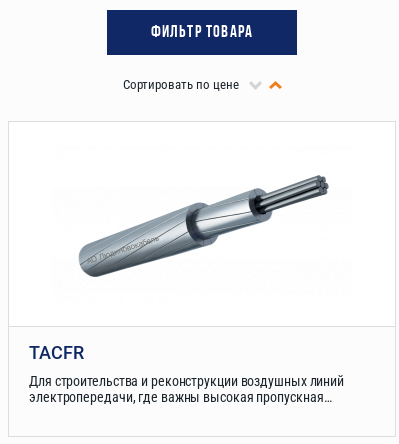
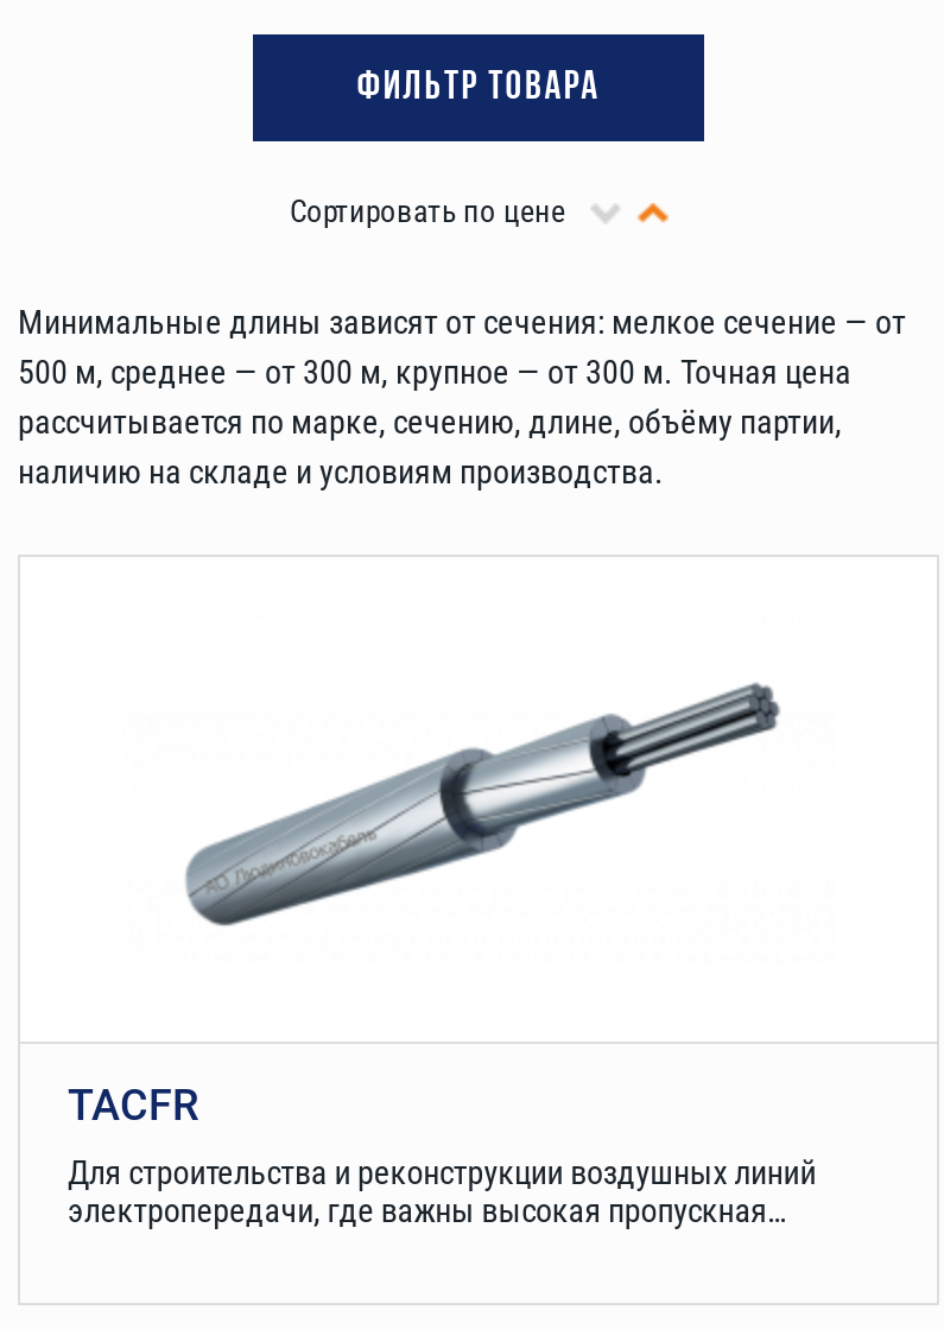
none -> [18,303,906,491] Минимальные длины зависят от сечения: мелкое сечение — от | 500 м, среднее — от 300 м, крупное — от 300 м. Точная цена | рассчитывается по марке, сечению, длине, объёму партии, | наличию на складе и условиям производства.

